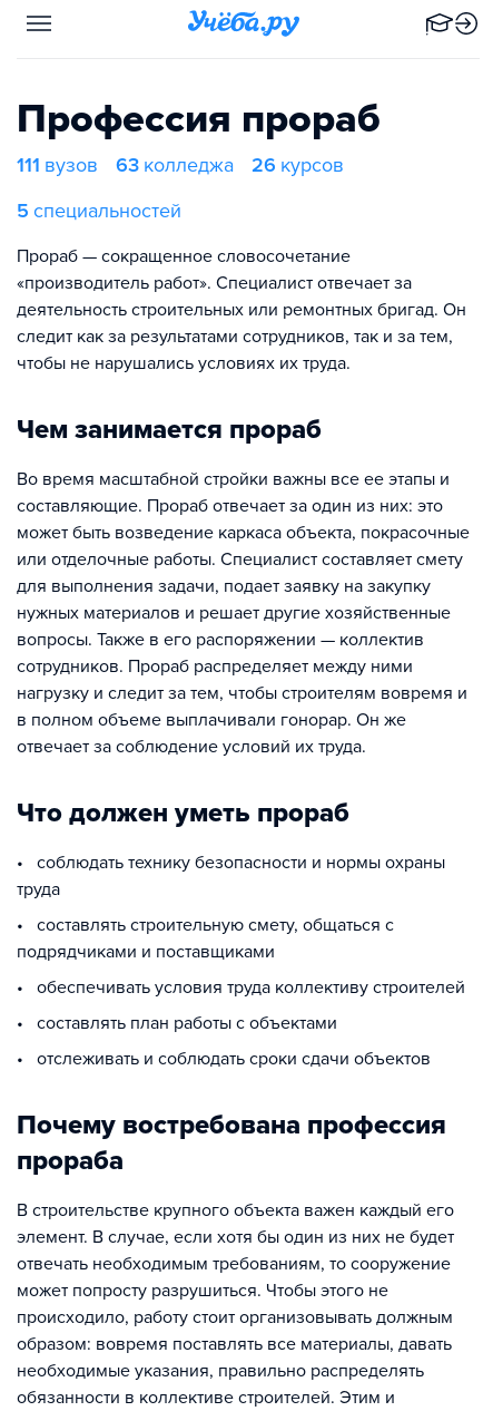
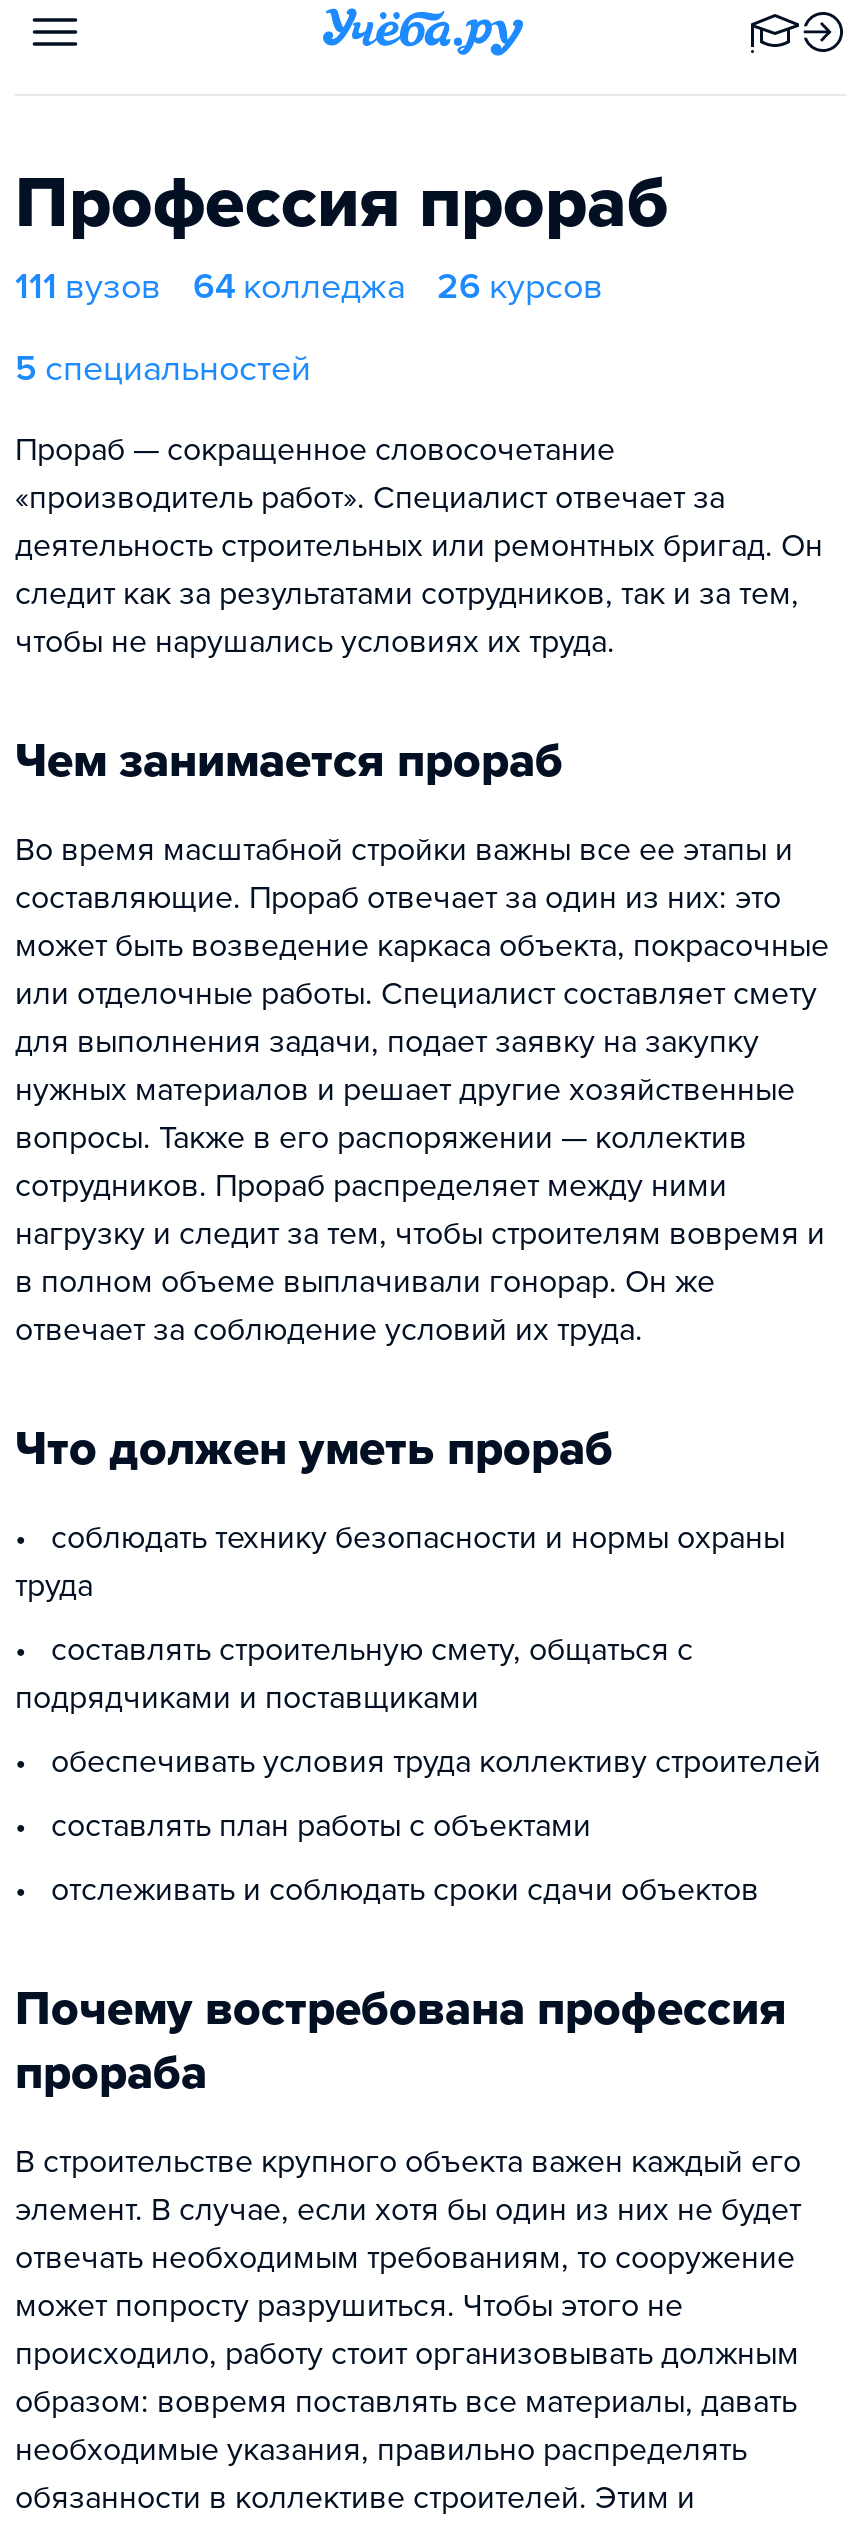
[17,153,344,177] 111 вузов 63 колледжа 26 курсов -> [15,264,603,308] 111 вузов 64 колледжа 26 курсов

